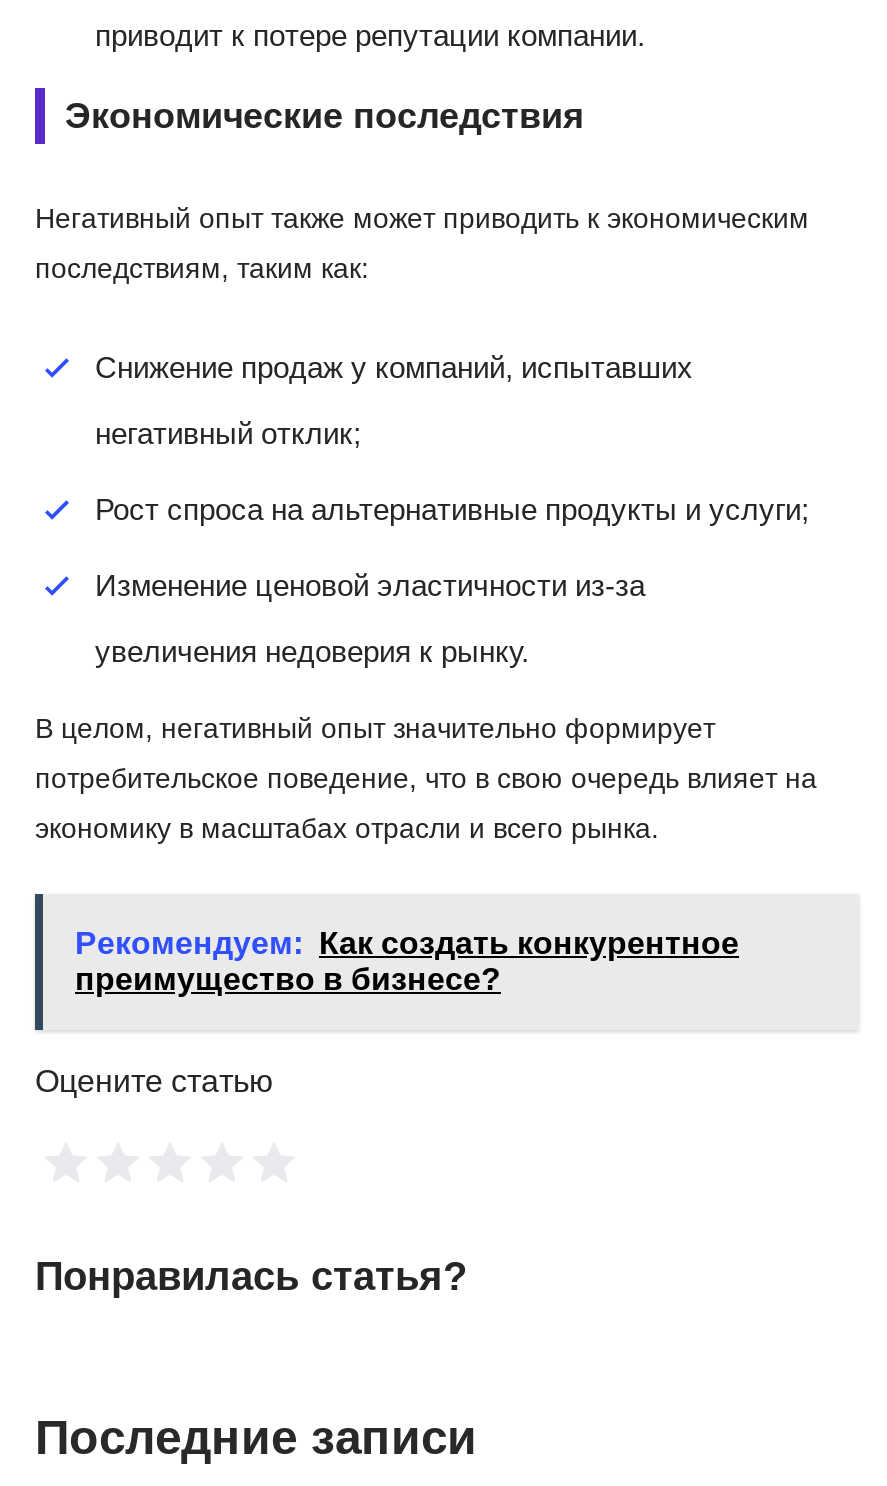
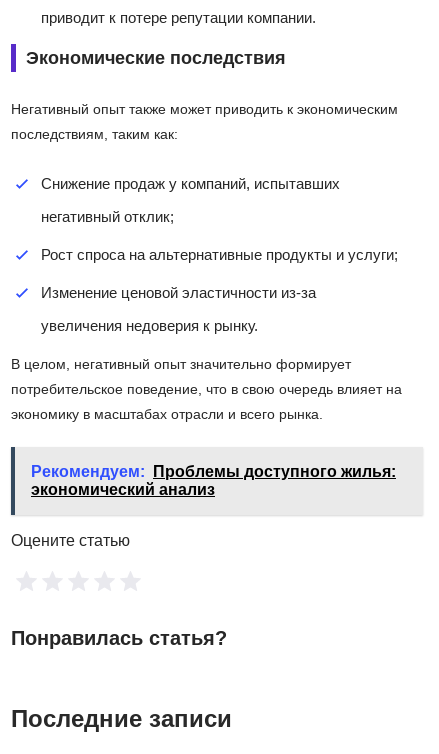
[75,925,739,995] Рекомендуем: Как создать конкурентное | преимущество в бизнесе? -> [31,463,396,498] Рекомендуем: Проблемы доступного жилья: | экономический анализ

